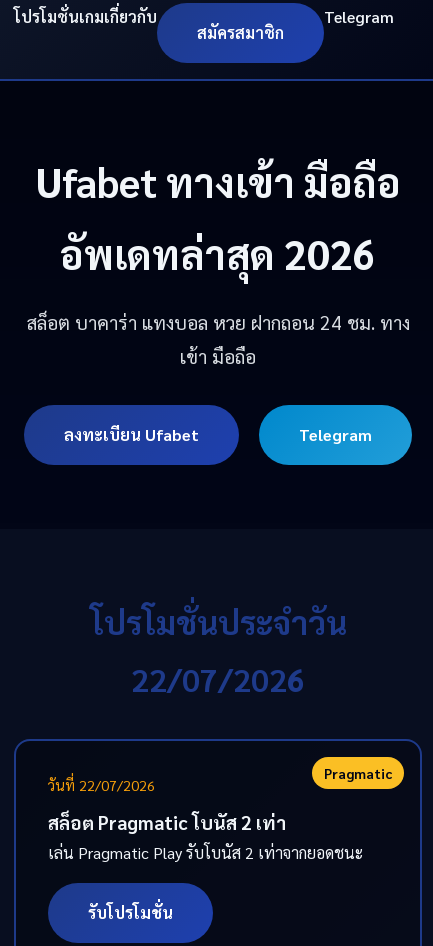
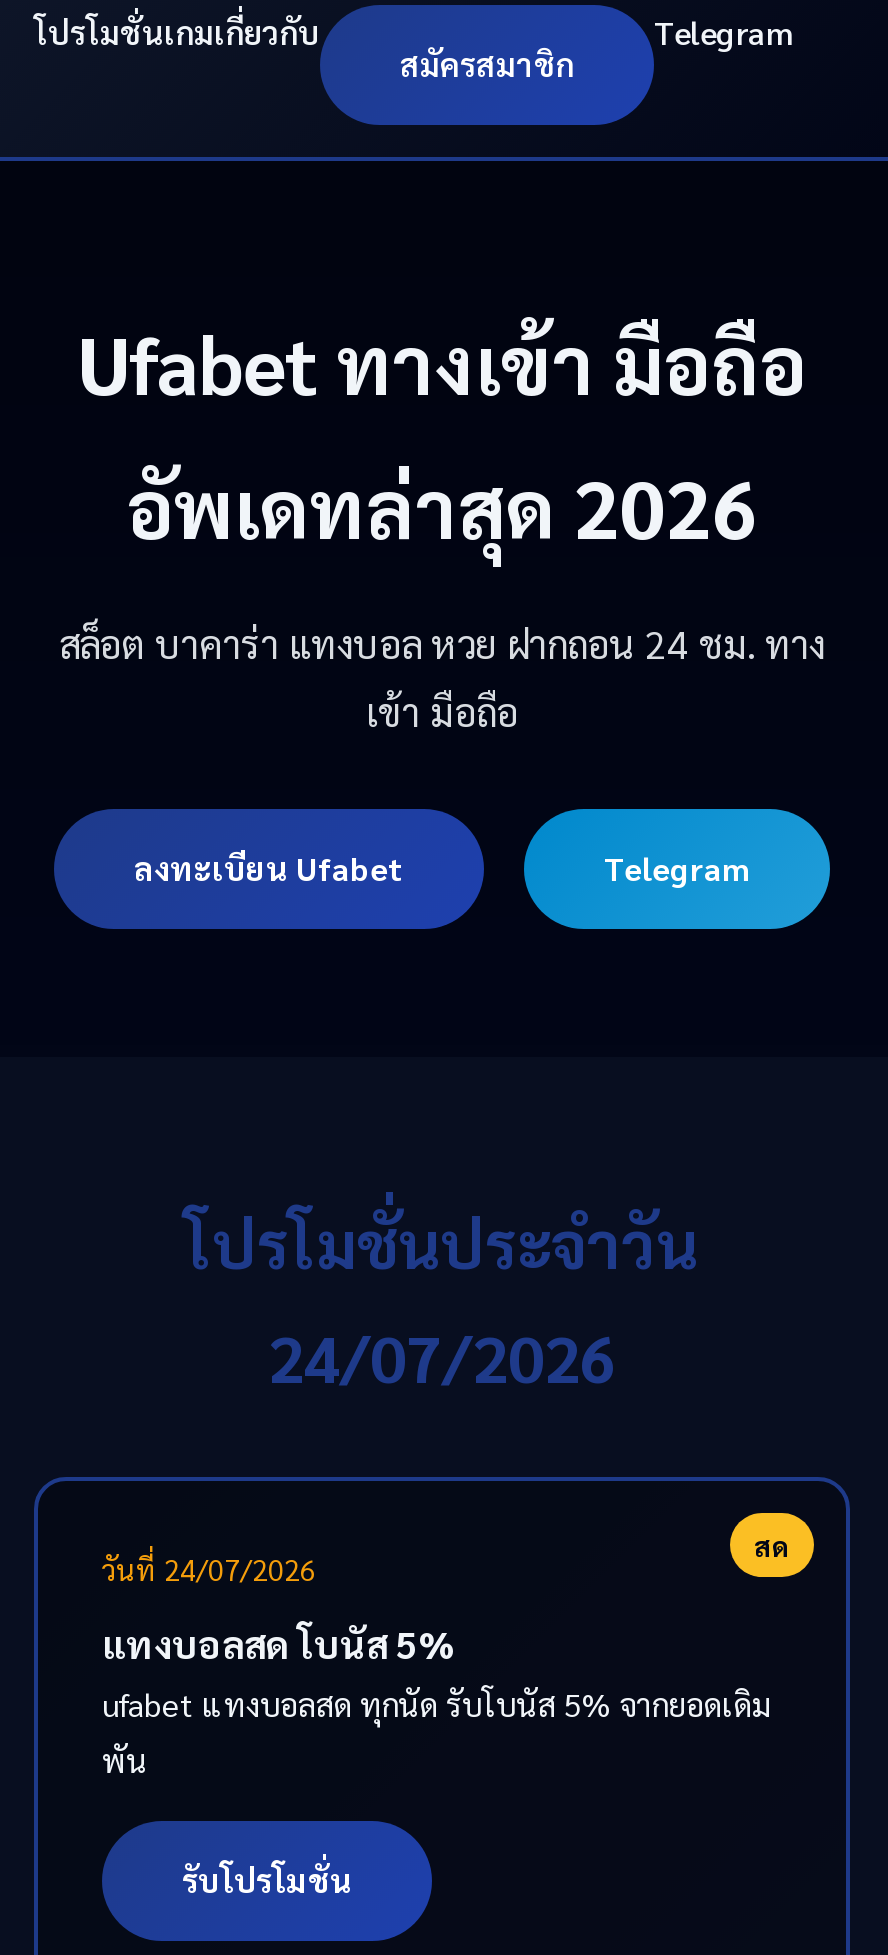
[131,658,305,699] 22/07/2026 -> [268,1315,616,1397] 24/07/2026
[48,764,392,794] Pragmatic | วันที่ 22/07/2026 -> [102,1527,790,1587] สด | วันที่ 24/07/2026
[48,810,363,863] สล็อต Pragmatic โบนัส 2 เท่า | เล่น Pragmatic Play รับโบนัส 2 เท่าจากยอดชนะ -> [102,1619,772,1781] แทงบอลสด โบนัส 5% | ufabet แทงบอลสด ทุกนัด รับโบนัส 5% จากยอดเดิม | พัน

